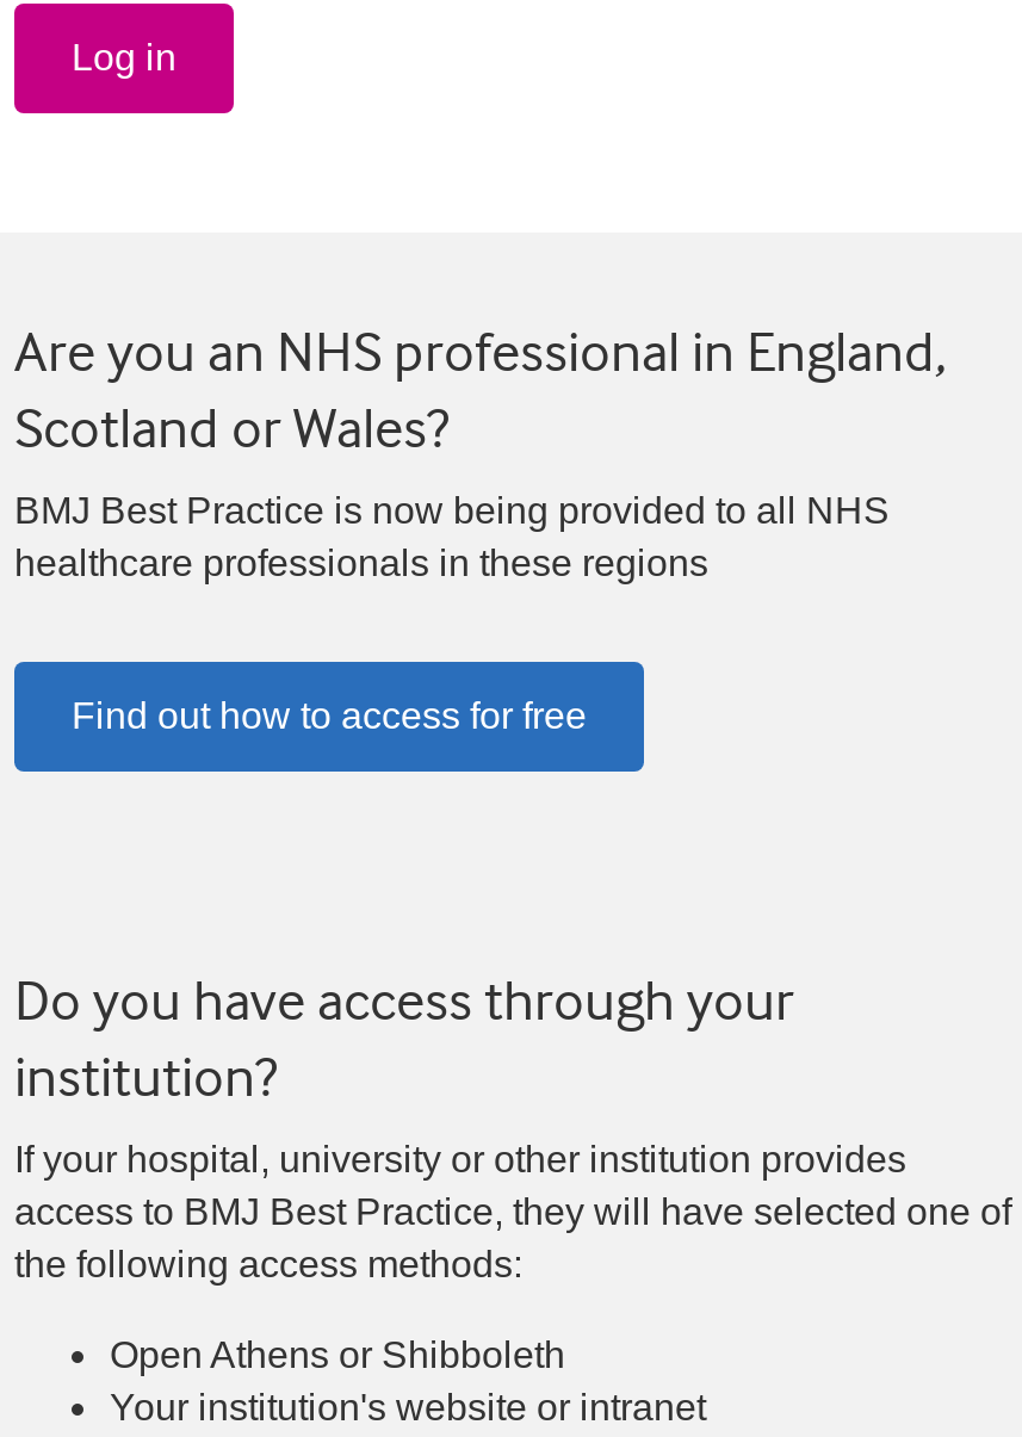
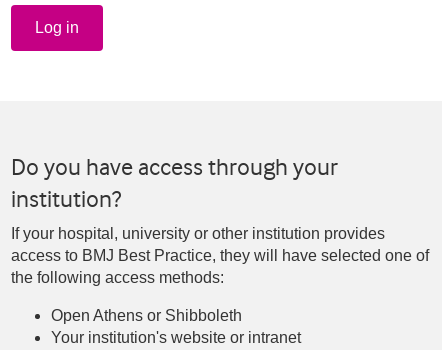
[14,318,947,583] Are you an NHS professional in England, | Scotland or Wales? | BMJ Best Practice is now being provided to all NHS | healthcare professionals in these regions -> none
[72,695,587,736] Find out how to access for free -> none

